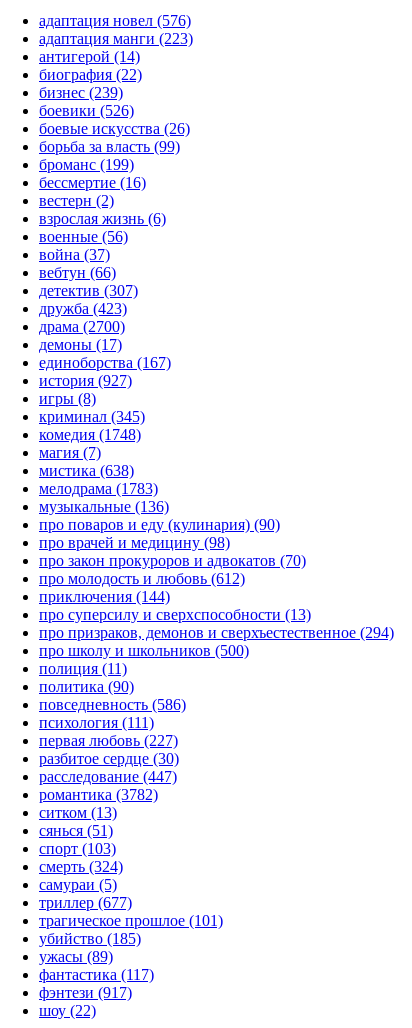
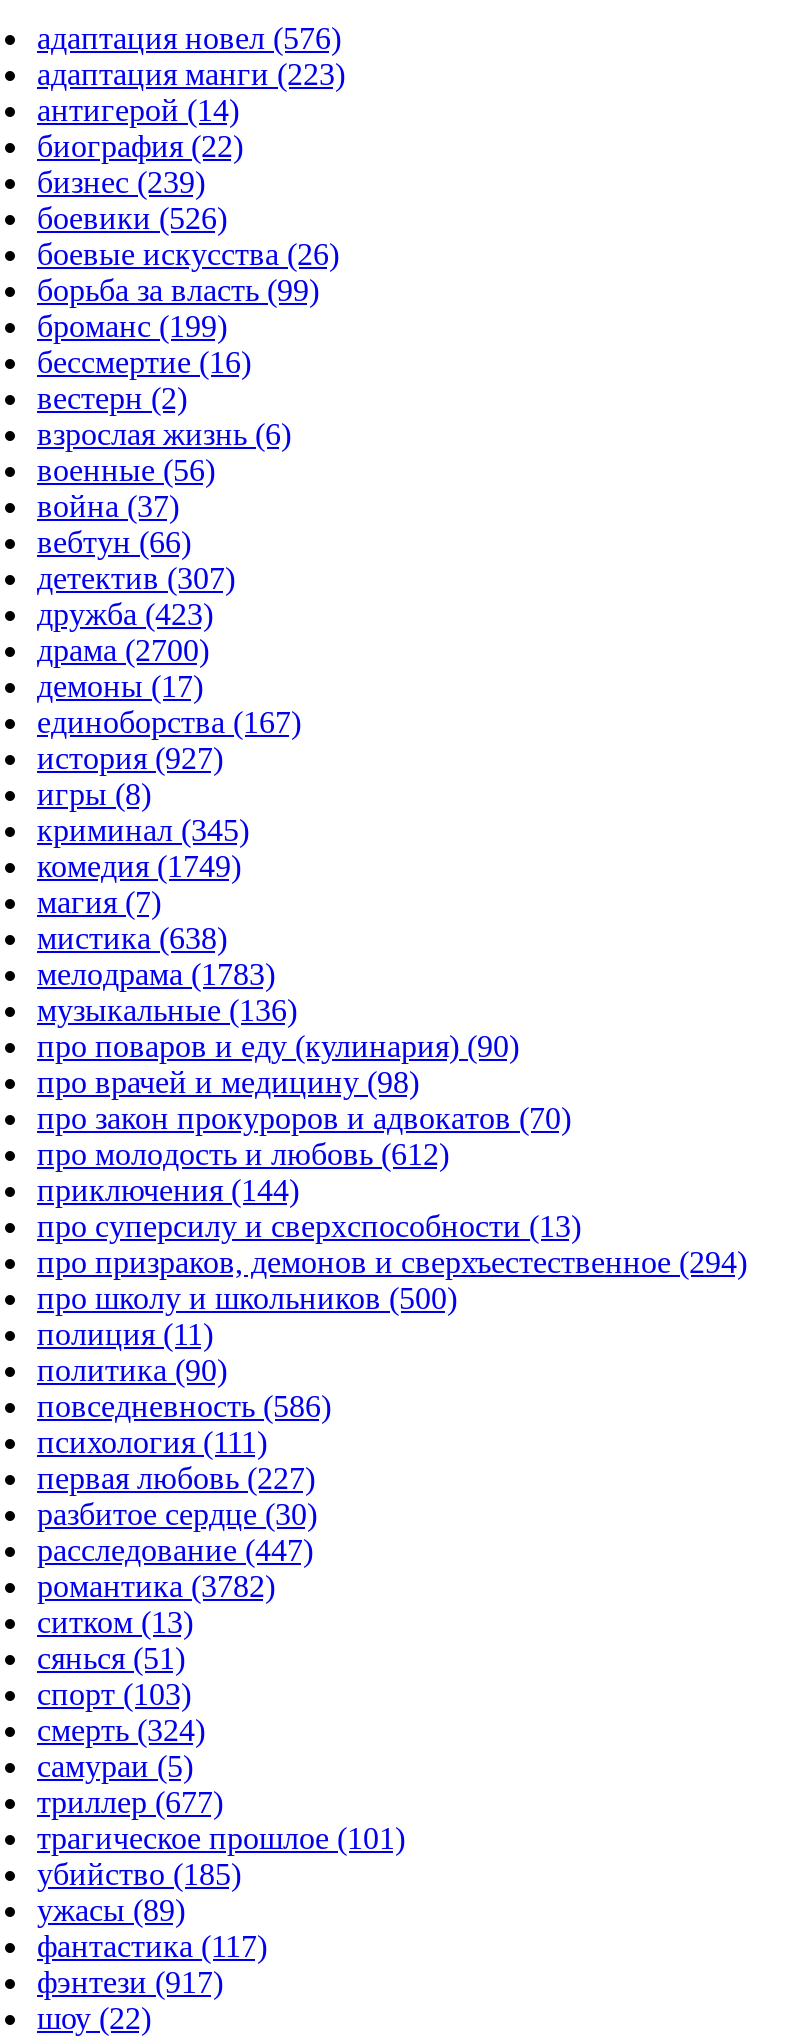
[39,425,141,442] комедия (1748) -> [37,848,241,882] комедия (1749)

